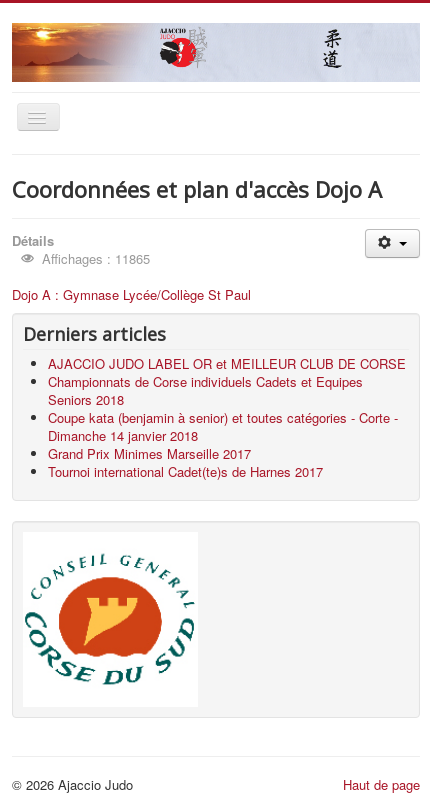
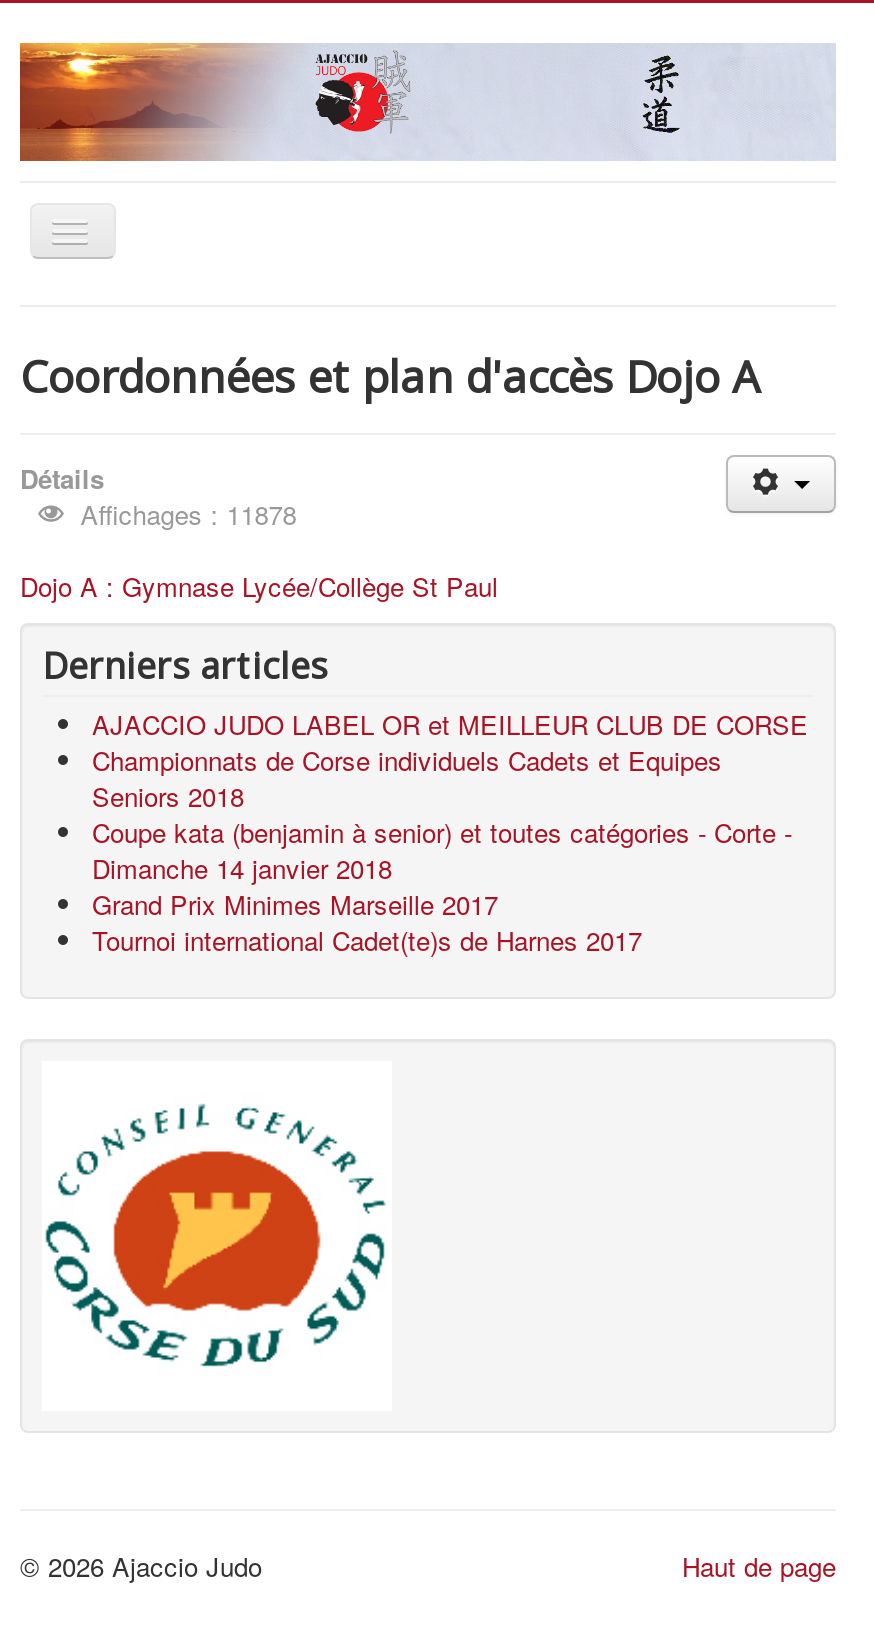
[42,249,150,268] Affichages : 11865 -> [80,495,296,533] Affichages : 11878

